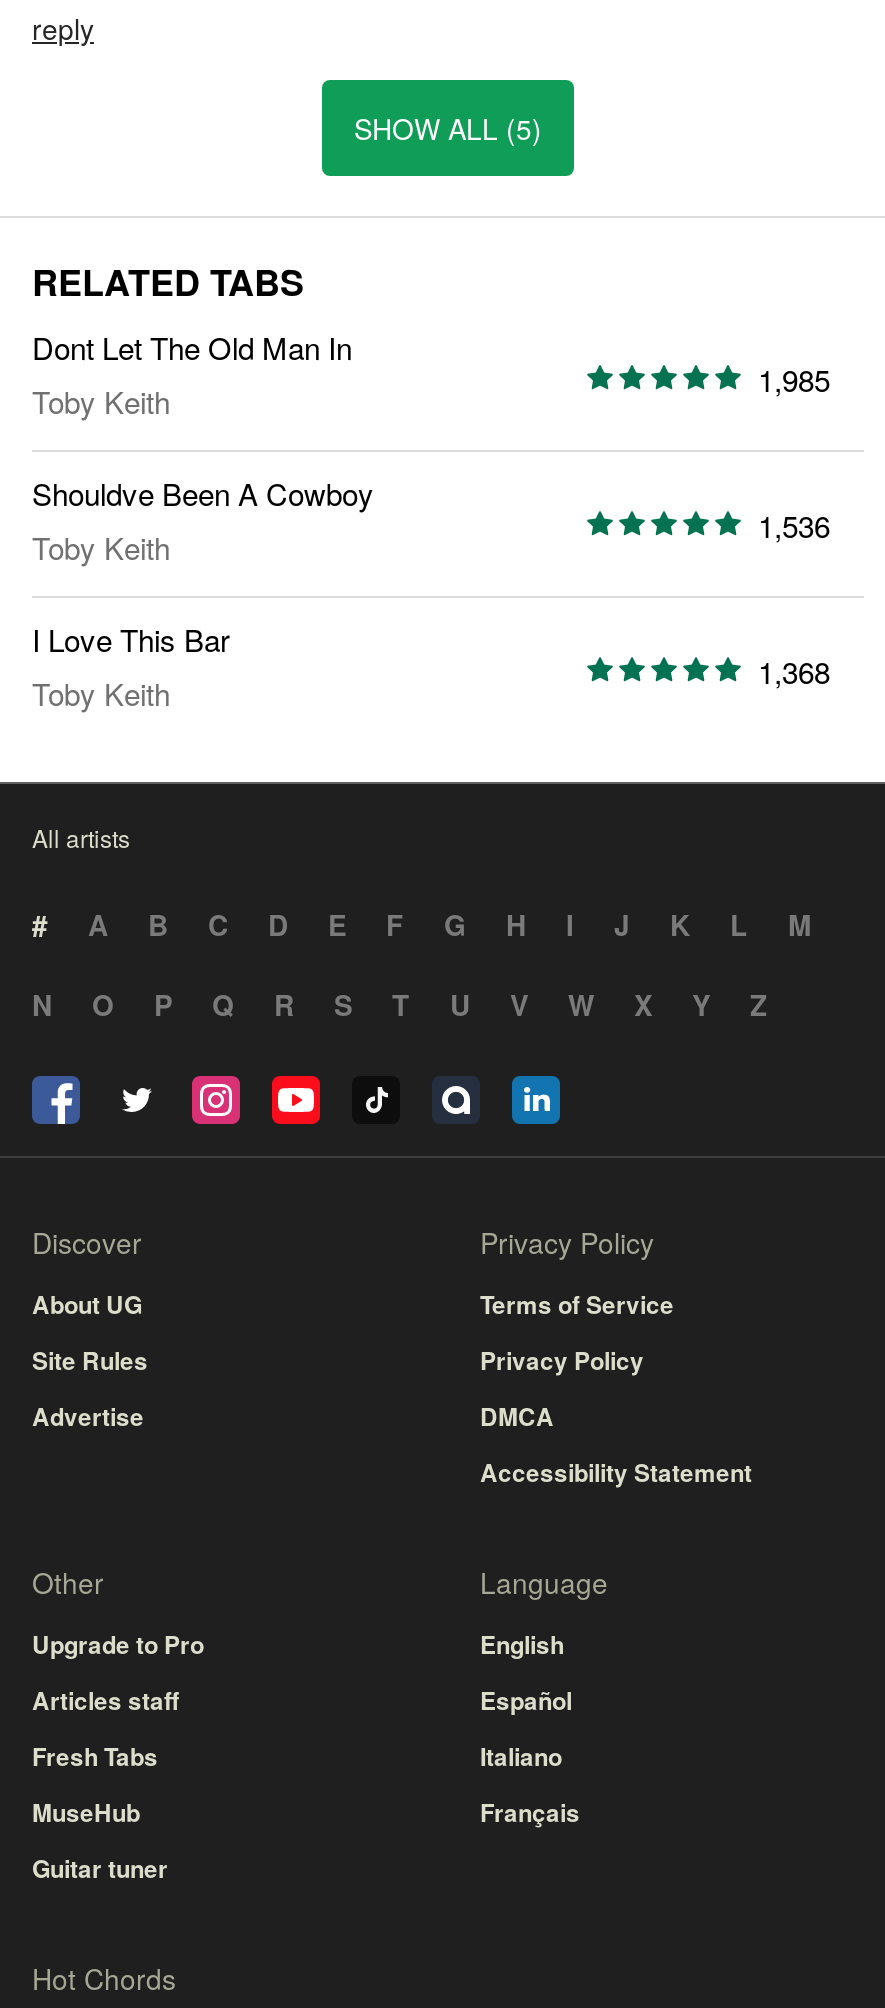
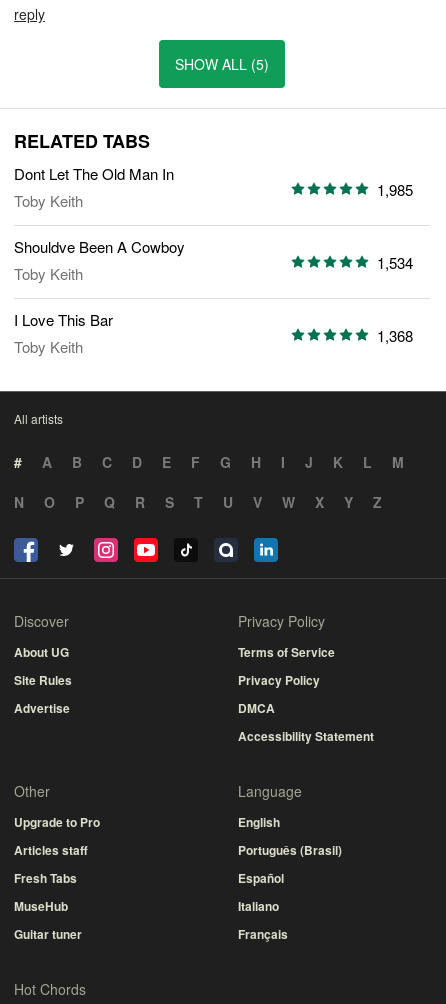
[758,503,830,545] 1,536 -> [377,252,413,273] 1,534
moved [480,1682,580,1830] -> [238,869,288,943]: Español | Italiano | Français
none -> [238,841,342,859] Português (Brasil)

